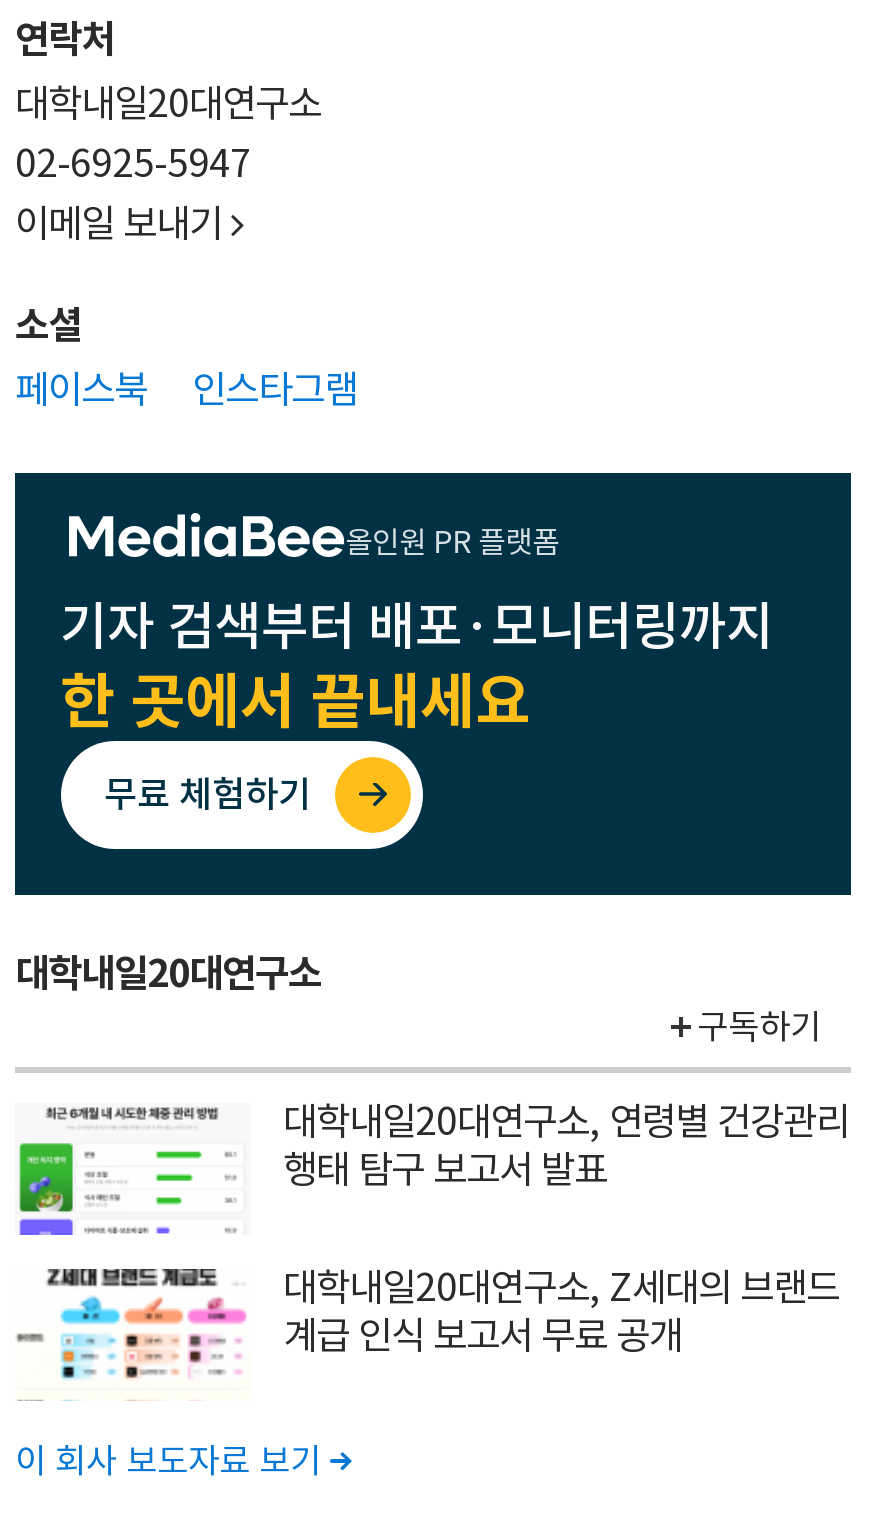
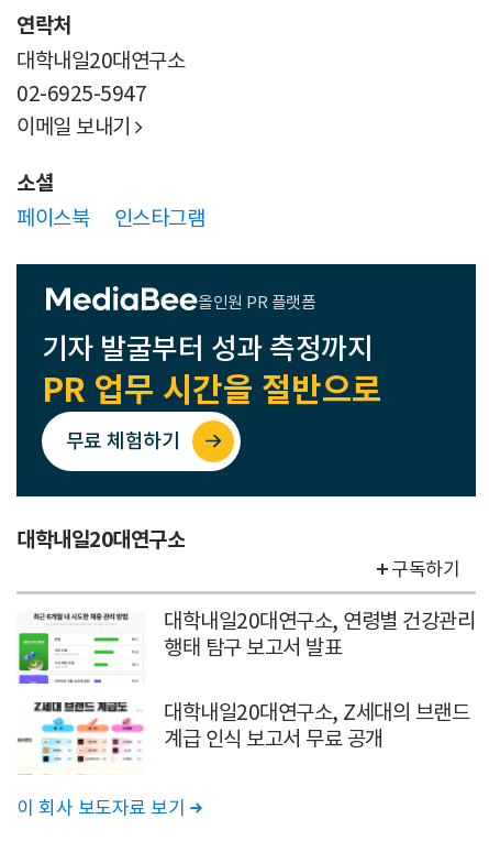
[60,593,773,739] 기자 검색부터 배포·모니터링까지 | 한 곳에서 끝내세요 -> [41,330,382,411] 기자 발굴부터 성과 측정까지 | PR 업무 시간을 절반으로

